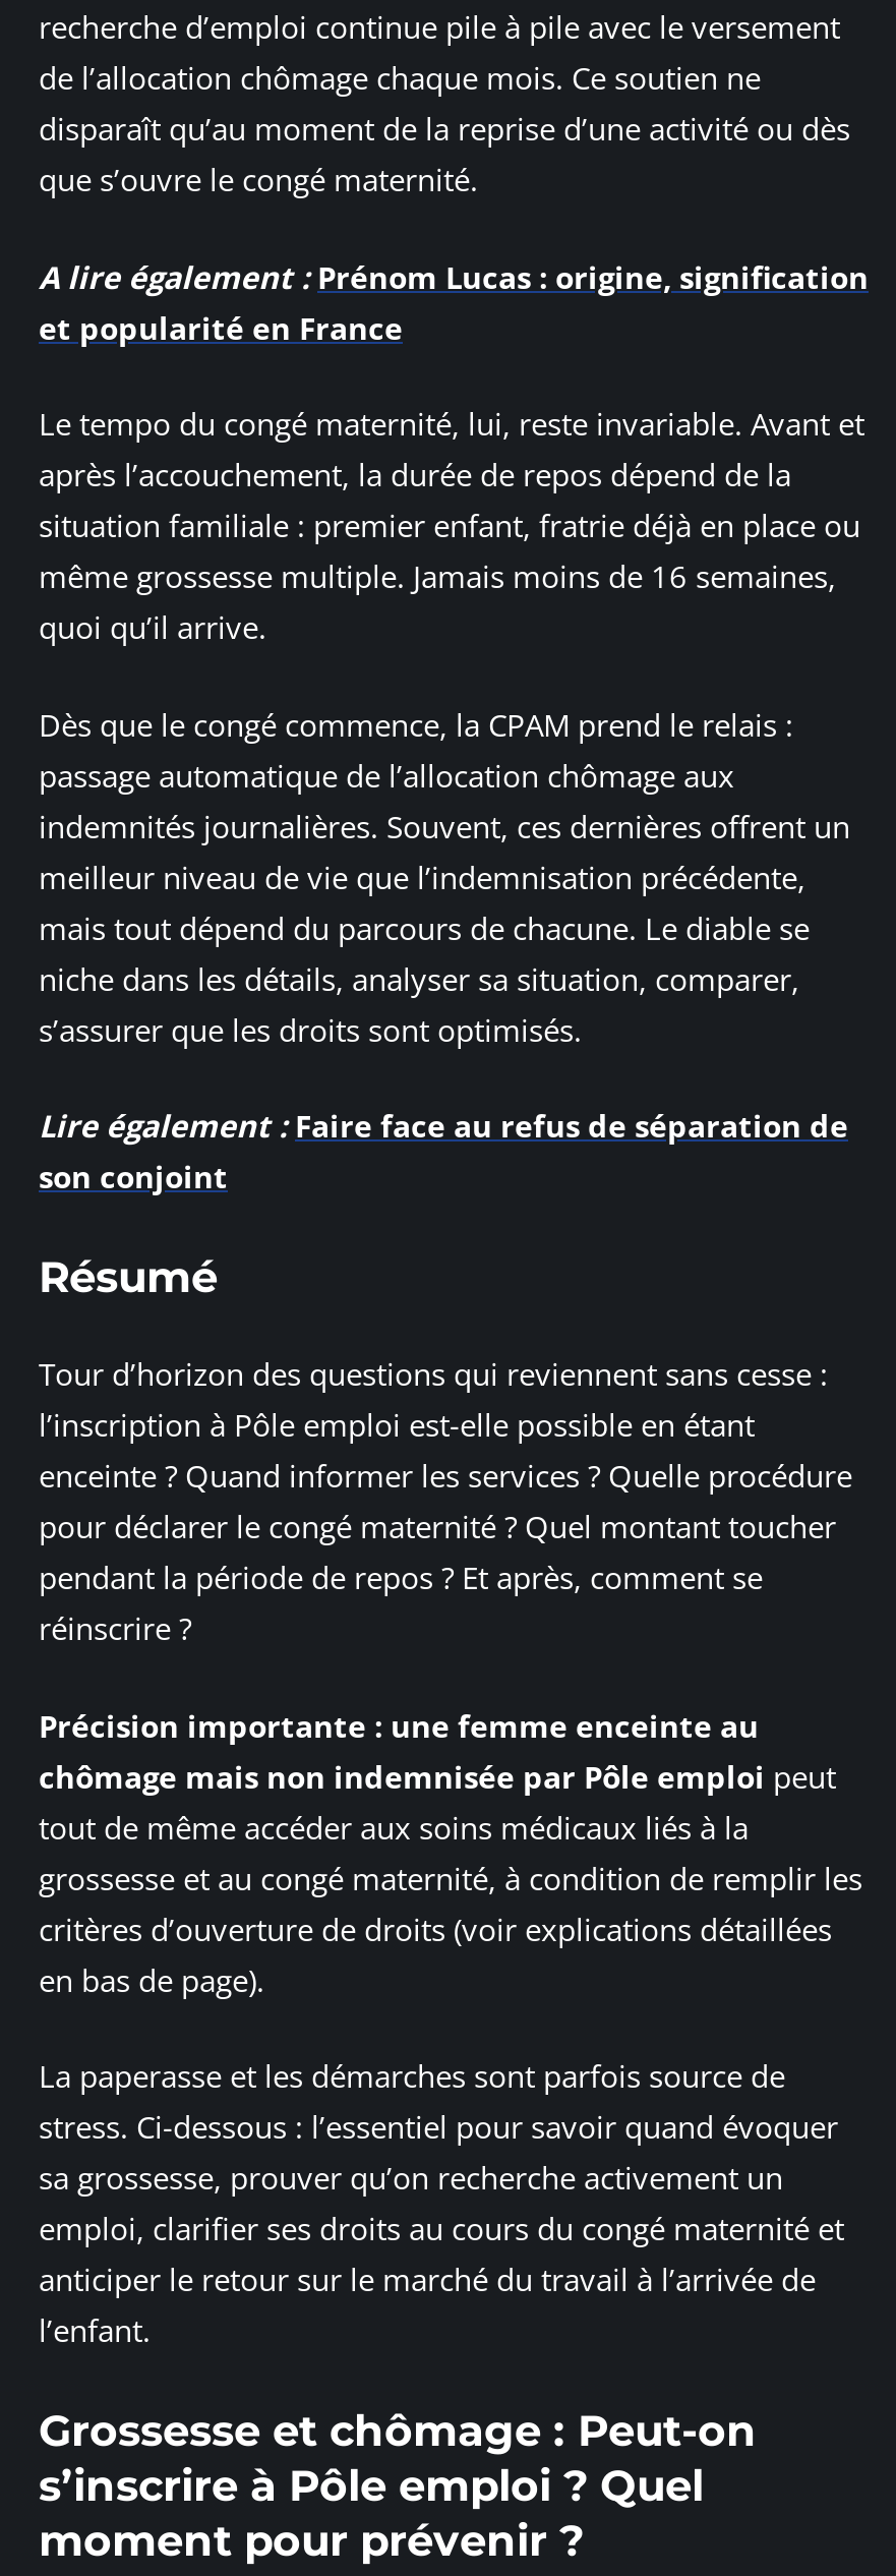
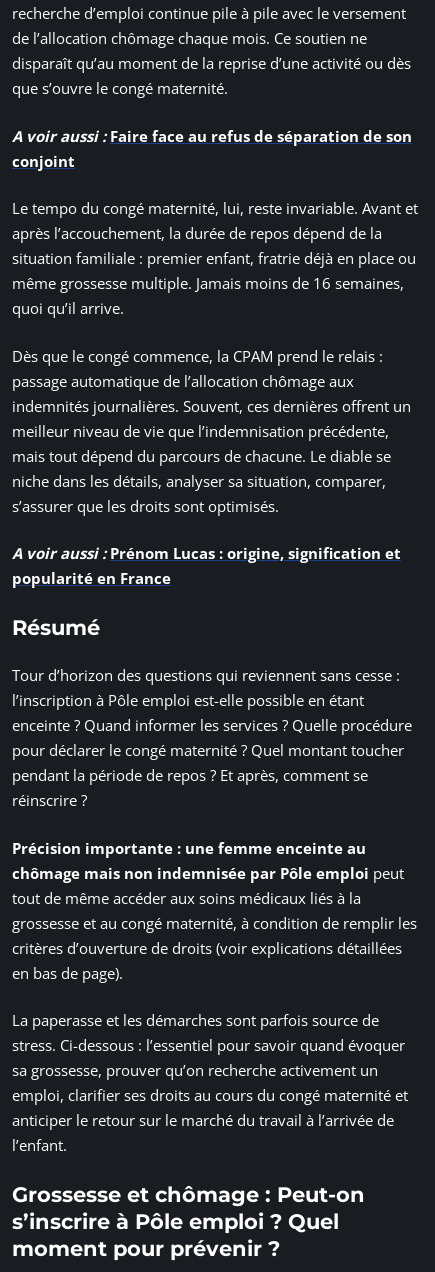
[39,255,869,347] A lire également : Prénom Lucas : origine, signification | et popularité en France -> [12,125,412,170] A voir aussi : Faire face au refus de séparation de son | conjoint
[39,1105,848,1196] Lire également : Faire face au refus de séparation de | son conjoint -> [12,543,401,588] A voir aussi : Prénom Lucas : origine, signification et | popularité en France

